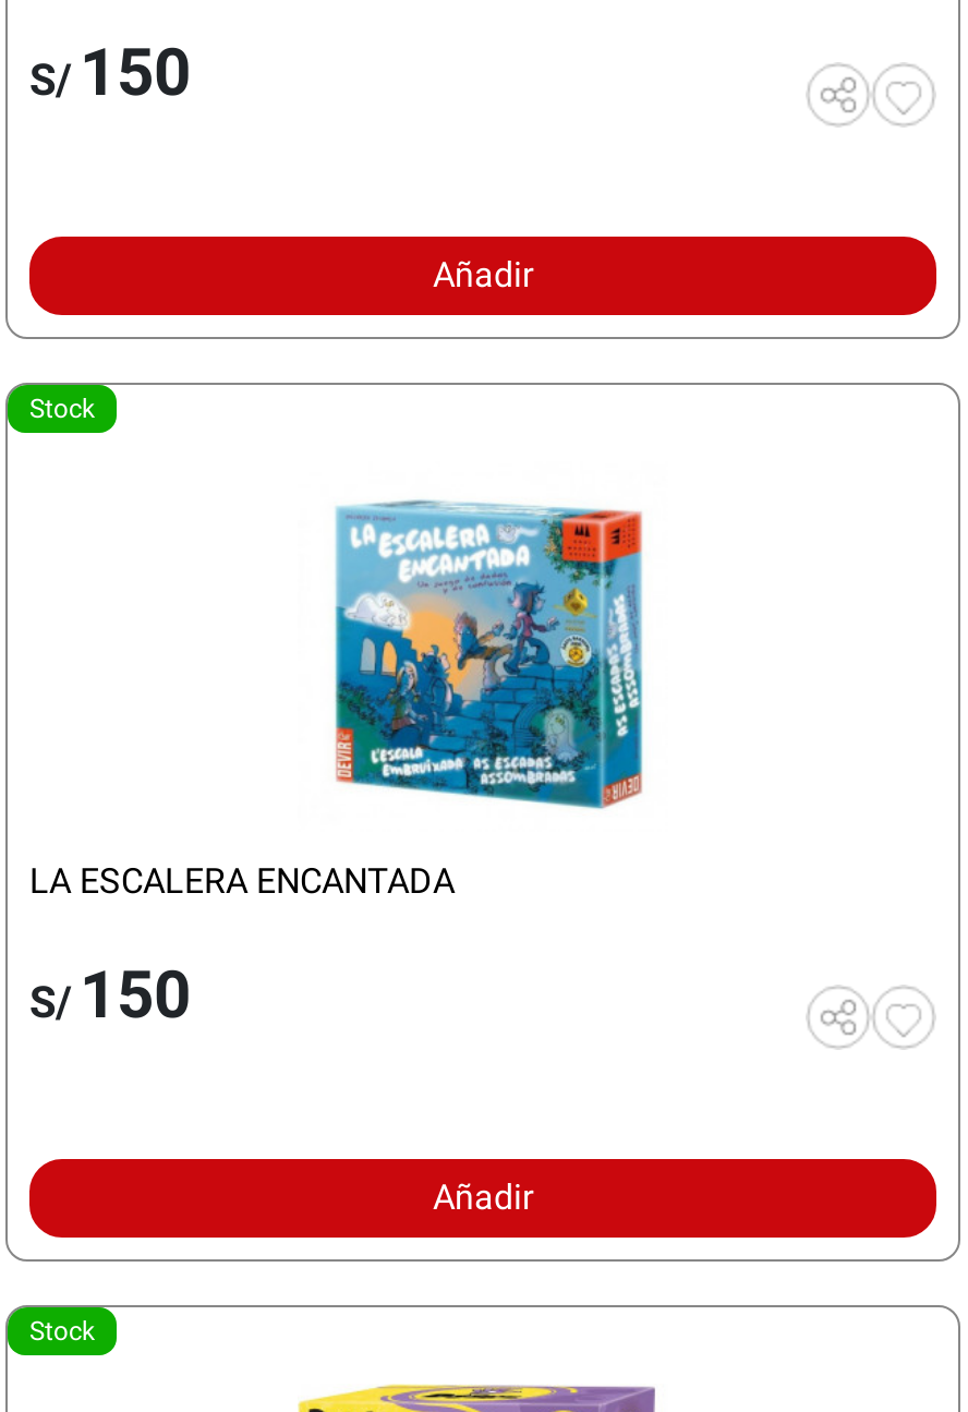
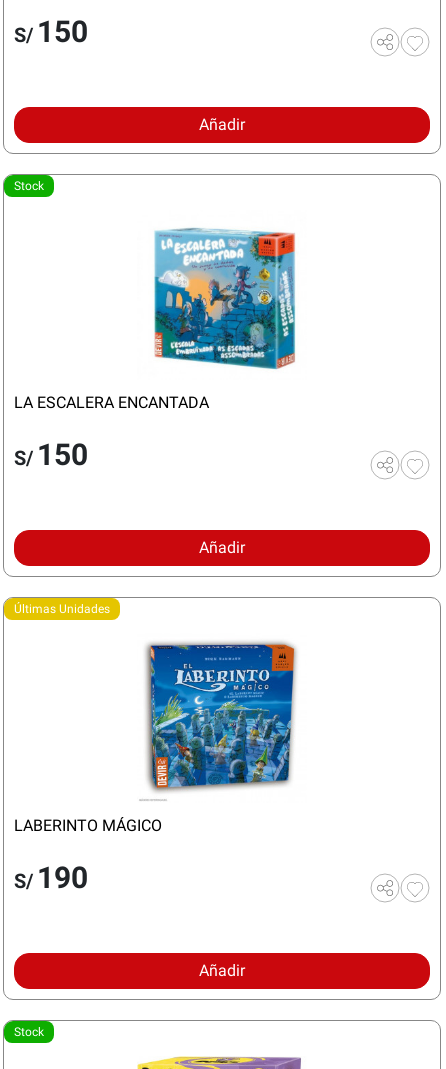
none -> [14,602,110,616] Últimas Unidades
none -> [14,641,297,980] [image] | LABERINTO MÁGICO | S/ 190 | Añadir

